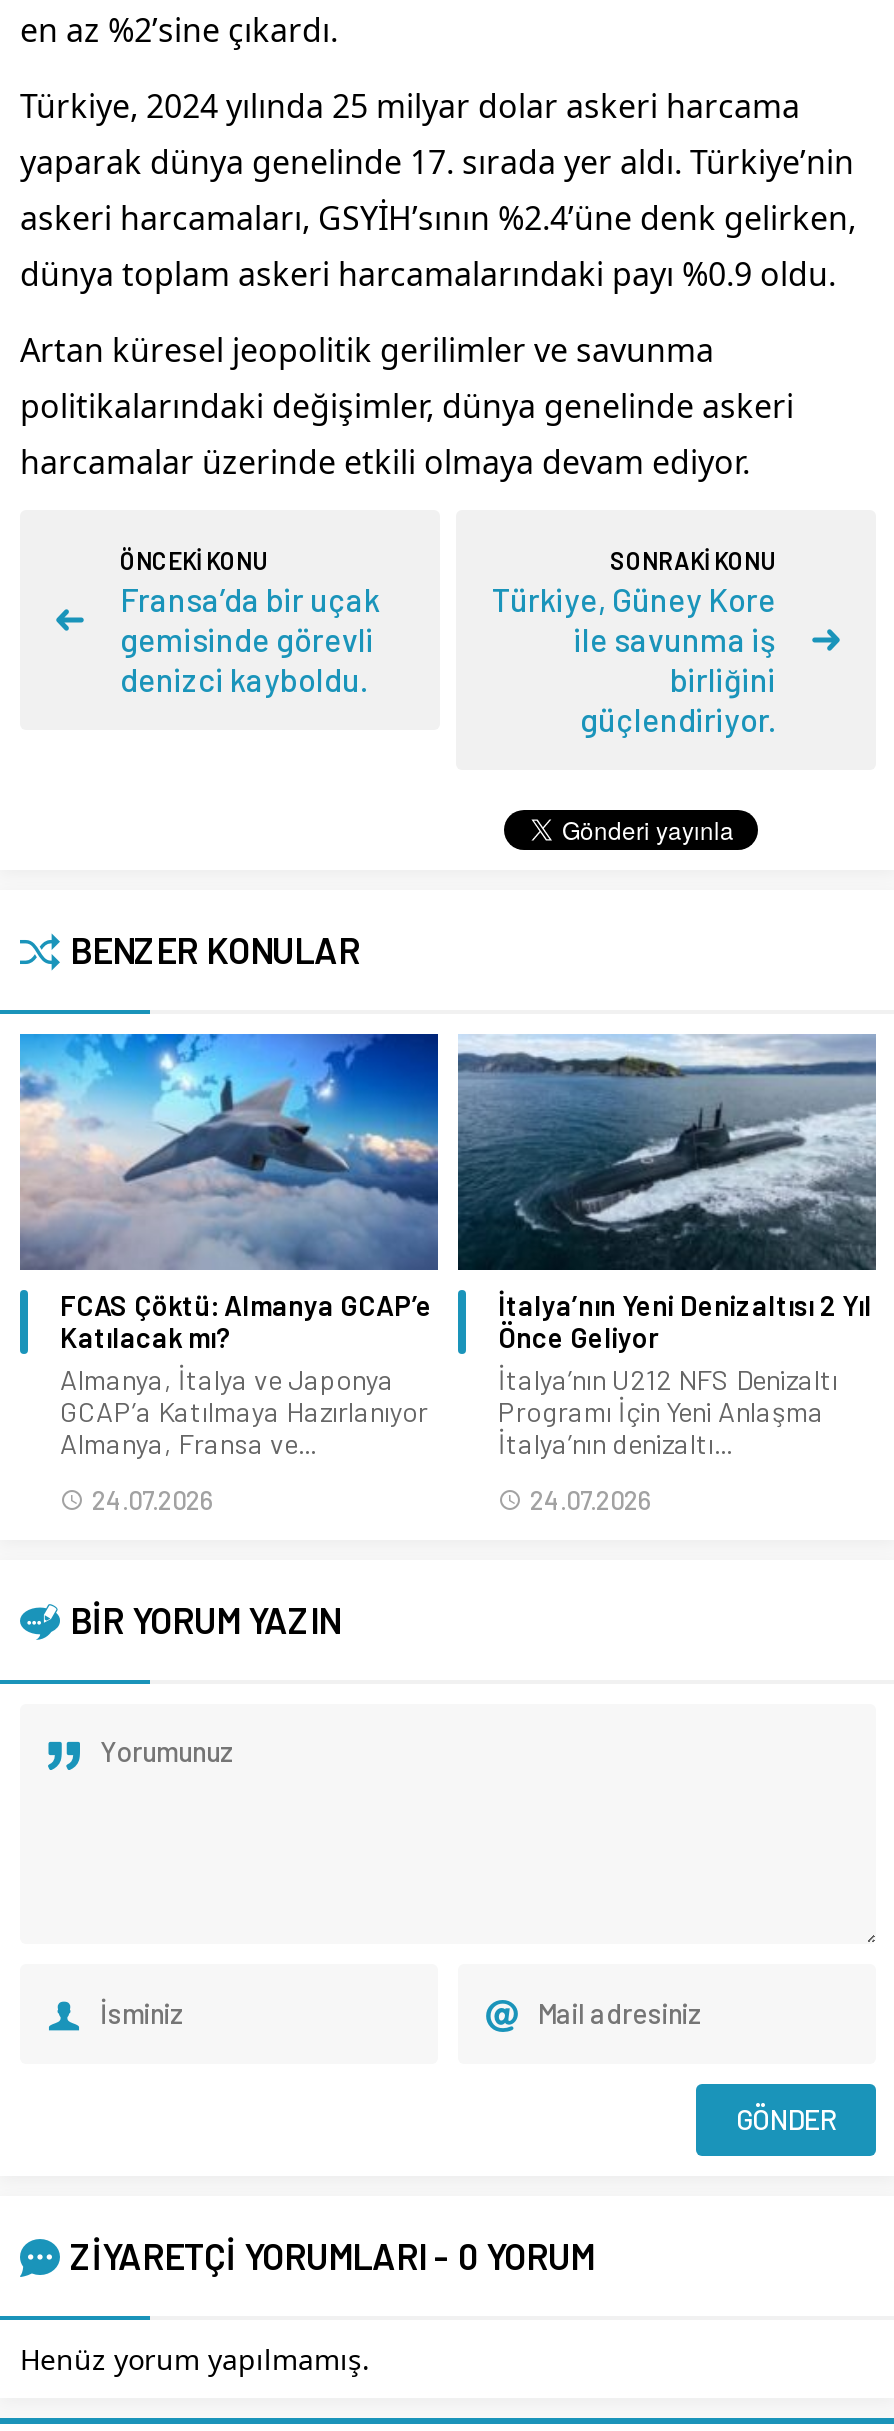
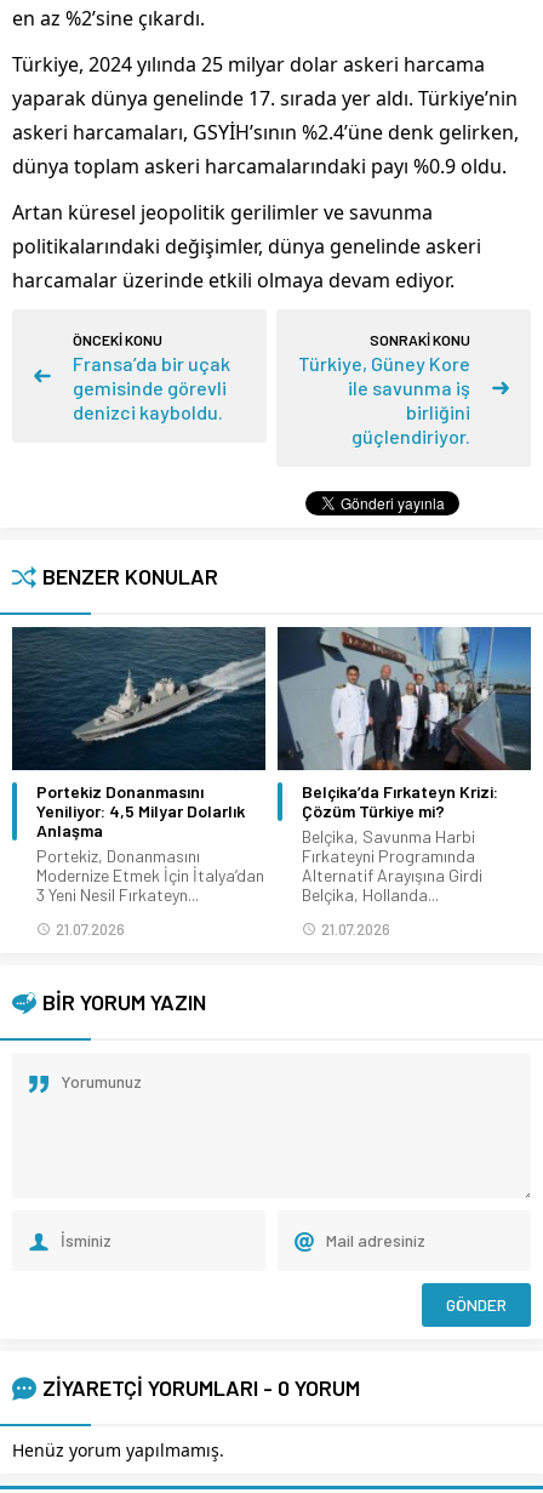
[18,1032,440,1459] [image] | FCAS Çöktü: Almanya GCAP’e | Katılacak mı? | Almanya, İtalya ve Japonya | GCAP’a Katılmaya Hazırlanıyor | Almanya, Fransa ve... -> [11,626,267,904] [image] | Portekiz Donanmasını | Yeniliyor: 4,5 Milyar Dolarlık | Anlaşma | Portekiz, Donanmasını | Modernize Etmek İçin İtalya’dan | 3 Yeni Nesil Fırkateyn...
[456,1034,876,1459] [image] | İtalya’nın Yeni Denizaltısı 2 Yıl | Önce Geliyor | İtalya’nın U212 NFS Denizaltı | Programı İçin Yeni Anlaşma | İtalya’nın denizaltı... -> [276,626,531,904] [image] | Belçika’da Fırkateyn Krizi: | Çözüm Türkiye mi? | Belçika, Savunma Harbi | Fırkateyni Programında | Alternatif Arayışına Girdi | Belçika, Hollanda...
[92,1483,214,1515] 24.07.2026 -> [56,919,125,938] 21.07.2026
[530,1483,652,1515] 24.07.2026 -> [321,919,390,938] 21.07.2026

